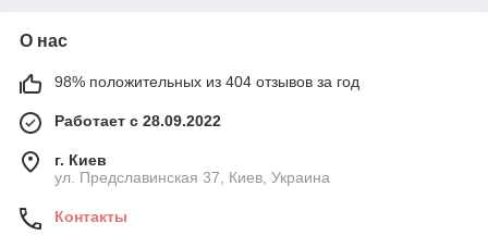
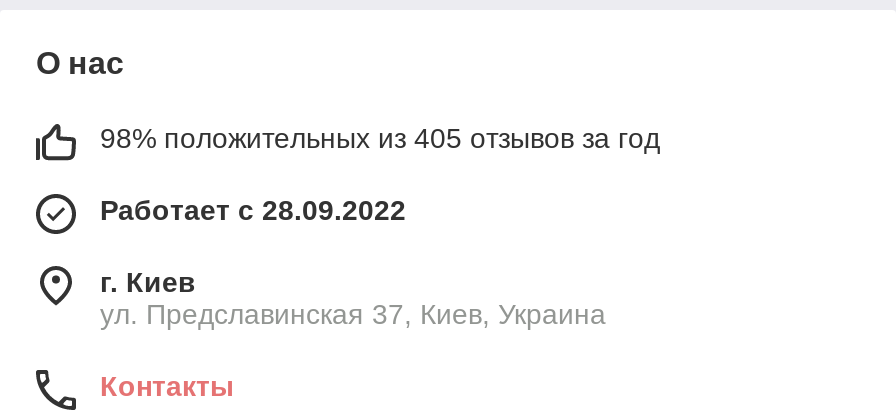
[54,73,359,90] 98% положительных из 404 отзывов за год -> [100,122,660,154] 98% положительных из 405 отзывов за год

